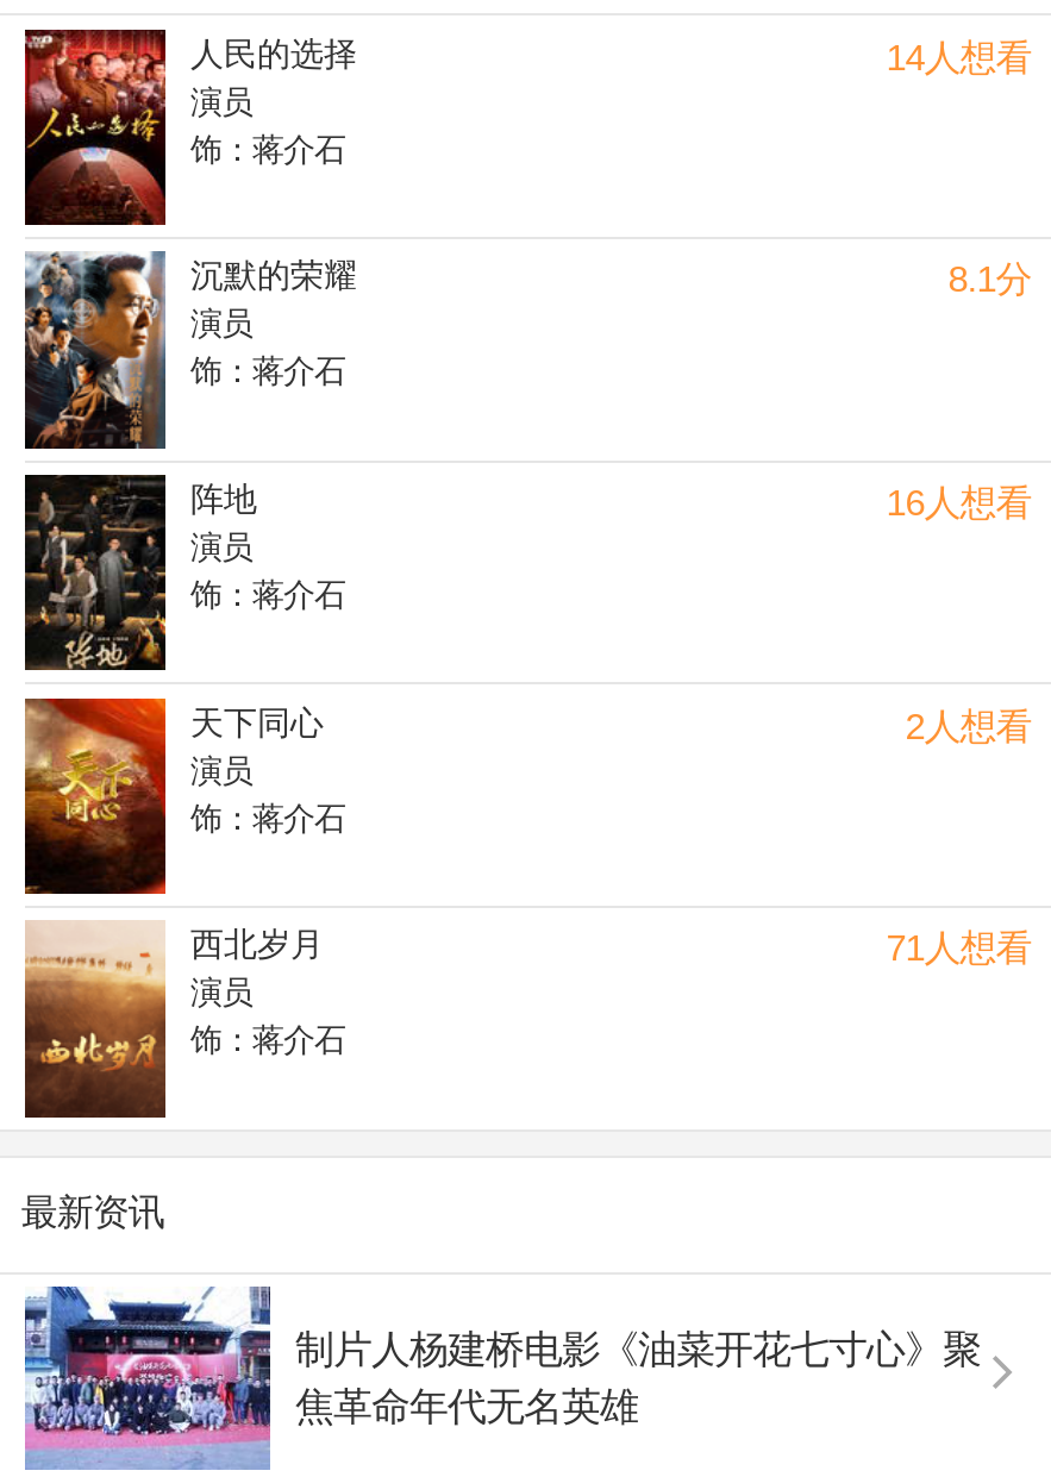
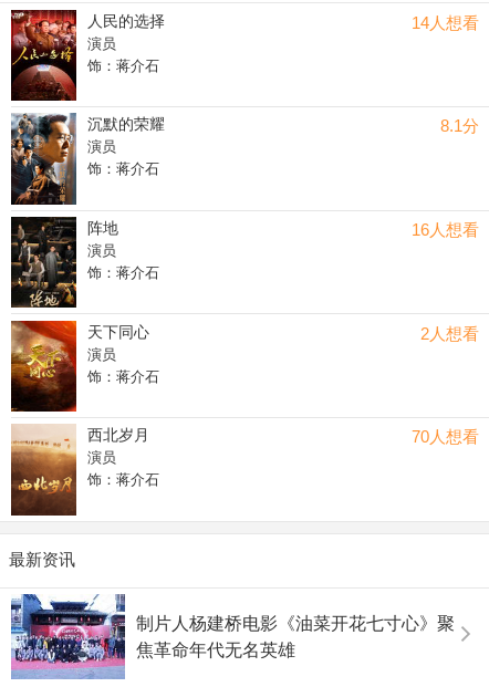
[886,928,1031,968] 71人想看 -> [411,427,479,446] 70人想看

